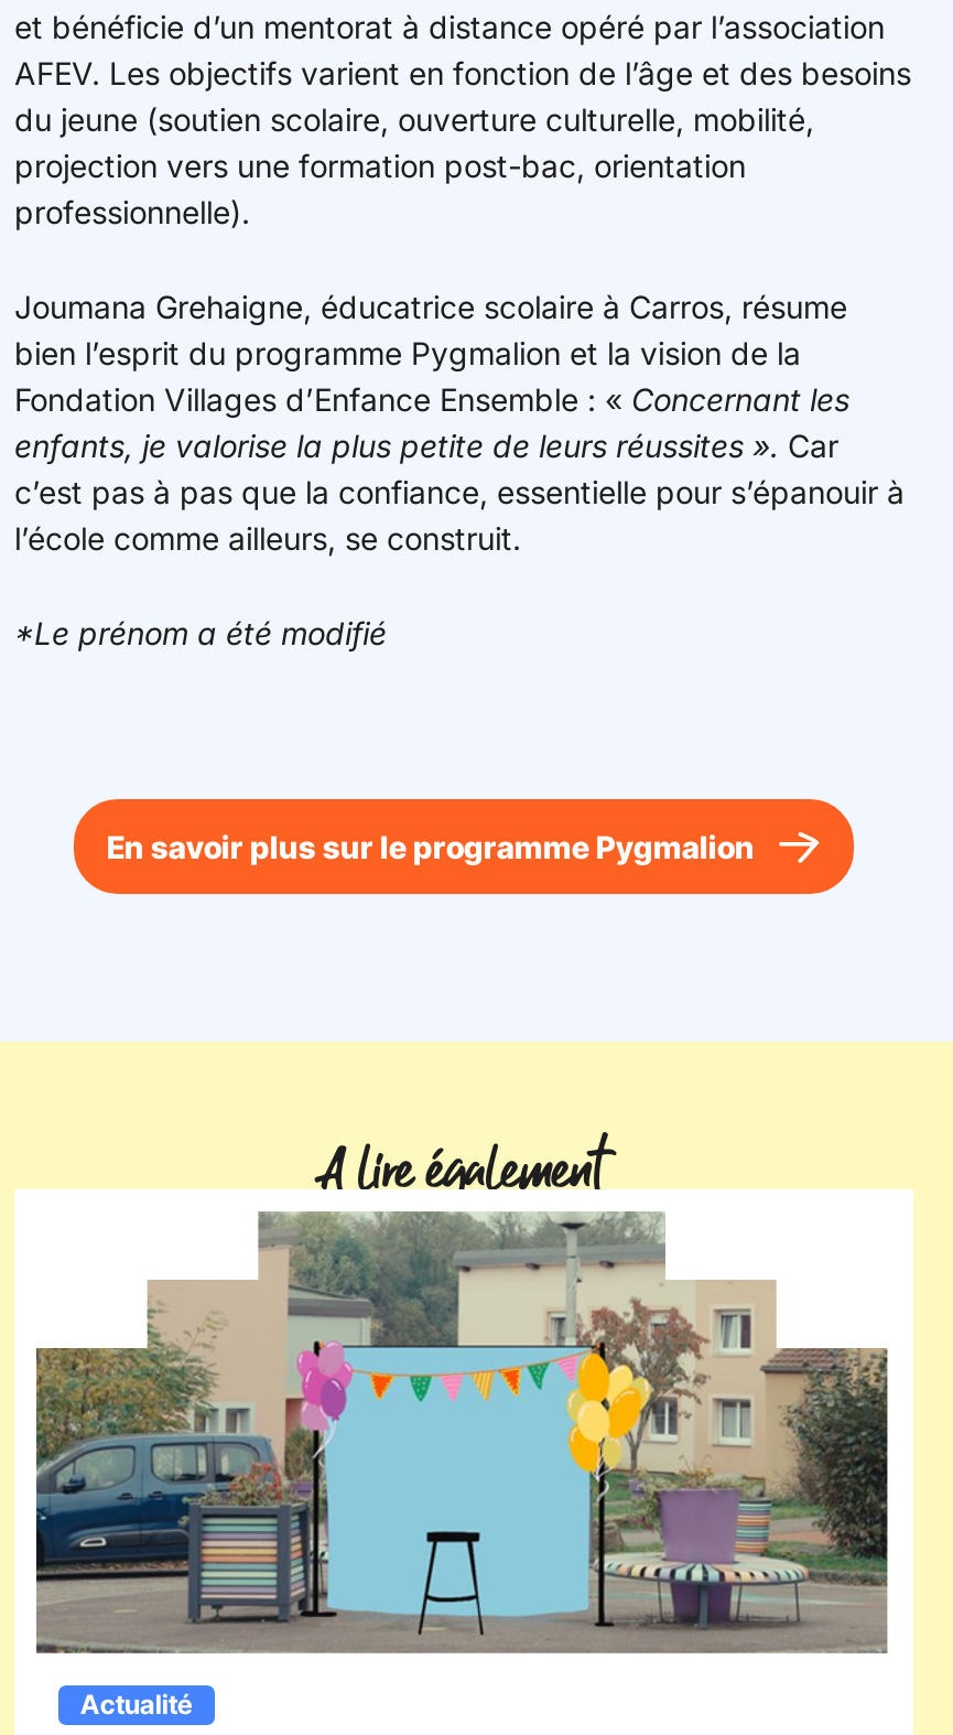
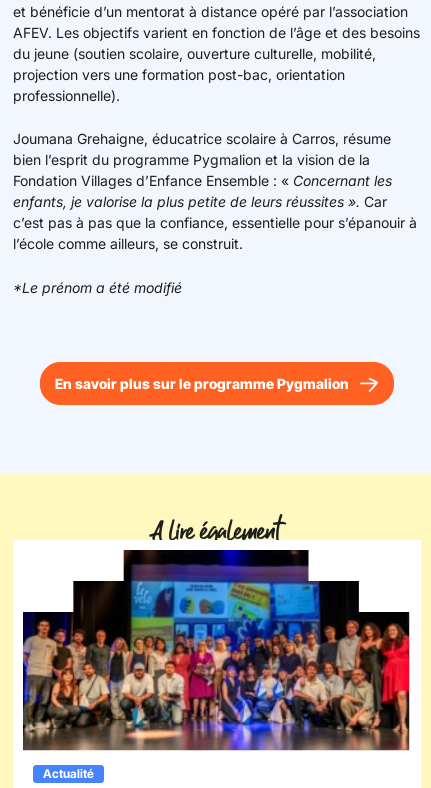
[34,1210,889,1656] [image] -> [22,550,410,751] [image]

